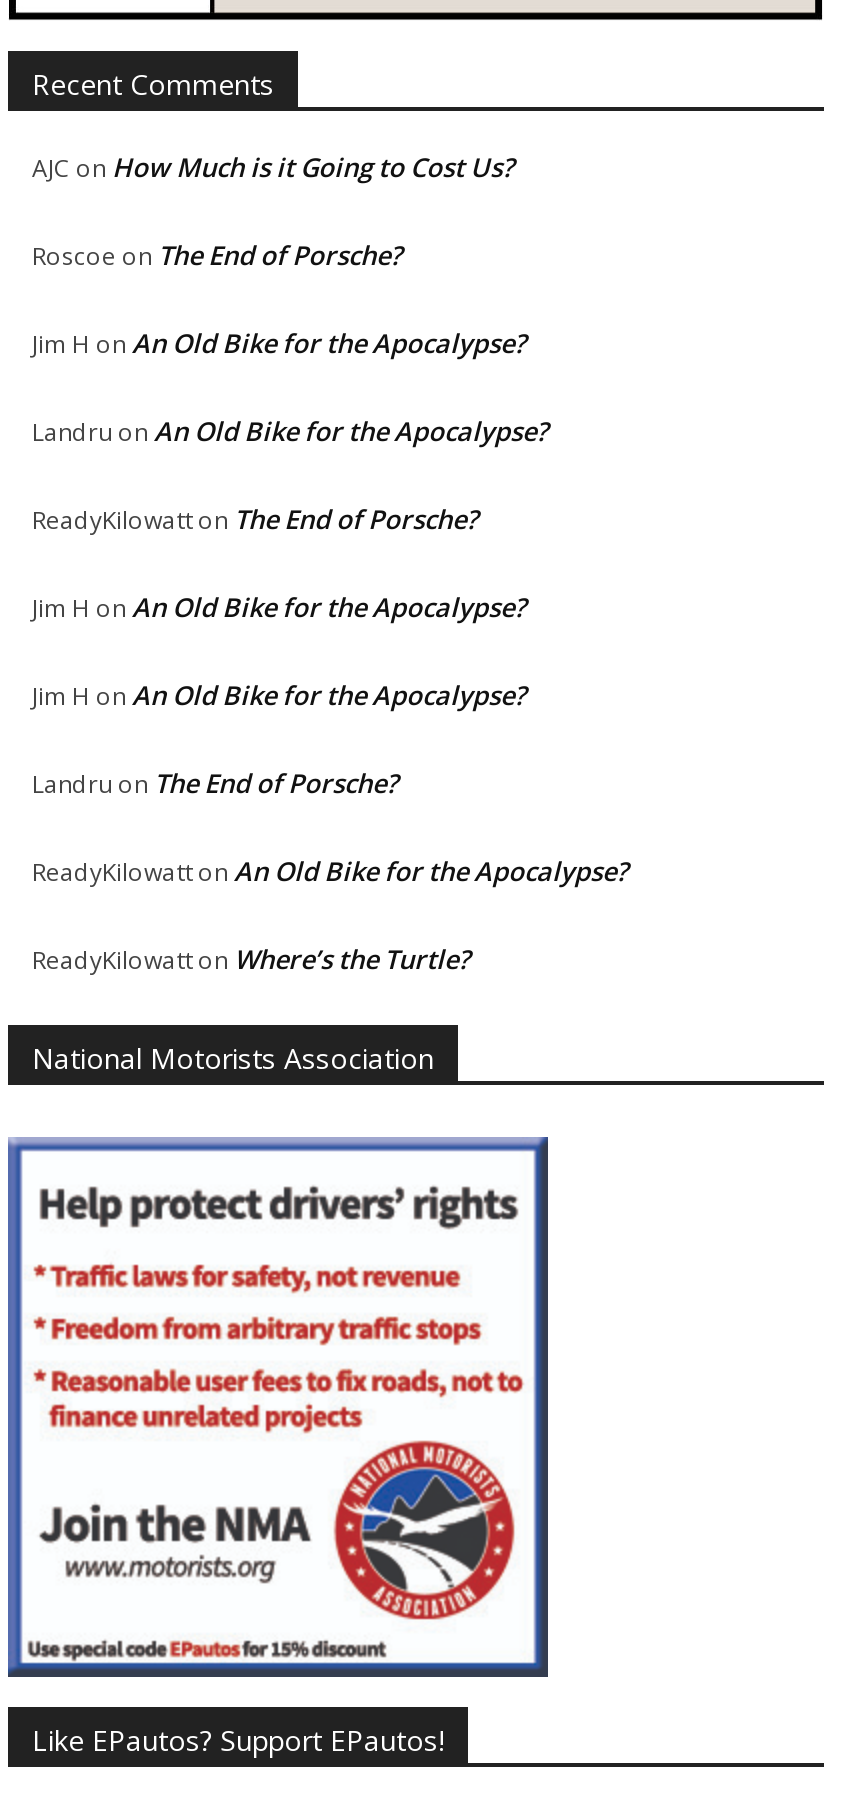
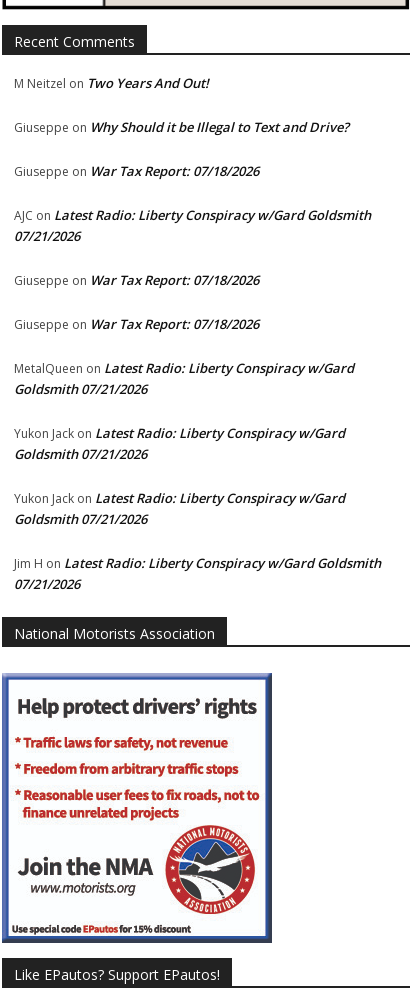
[32,150,514,186] AJC on How Much is it Going to Cost Us? -> [14,74,209,92] M Neitzel on Two Years And Out!
[32,238,402,274] Roscoe on The End of Porsche? -> [14,118,349,136] Giuseppe on Why Should it be Illegal to Text and Drive?
[32,326,526,362] Jim H on An Old Bike for the Apocalypse? -> [14,162,259,180] Giuseppe on War Tax Report: 07/18/2026
[32,414,548,450] Landru on An Old Bike for the Apocalypse? -> [14,206,371,245] AJC on Latest Radio: Liberty Conspiracy w/Gard Goldsmith | 07/21/2026
[32,502,478,538] ReadyKilowatton The End of Porsche? -> [14,271,259,289] Giuseppeon War Tax Report: 07/18/2026
[32,590,526,626] Jim H on An Old Bike for the Apocalypse? -> [14,315,259,333] Giuseppe on War Tax Report: 07/18/2026
[32,678,526,714] Jim H on An Old Bike for the Apocalypse? -> [14,359,354,398] MetalQueen on Latest Radio: Liberty Conspiracy w/Gard | Goldsmith 07/21/2026
[32,766,398,802] Landru on The End of Porsche? -> [14,424,345,463] Yukon Jack on Latest Radio: Liberty Conspiracy w/Gard | Goldsmith 07/21/2026
[32,854,628,890] ReadyKilowatton An Old Bike for the Apocalypse? -> [14,489,345,528] Yukon Jack on Latest Radio: Liberty Conspiracy w/Gard | Goldsmith 07/21/2026
[32,942,470,978] ReadyKilowatton Where’s the Turtle? -> [14,554,381,593] Jim H on Latest Radio: Liberty Conspiracy w/Gard Goldsmith | 07/21/2026

